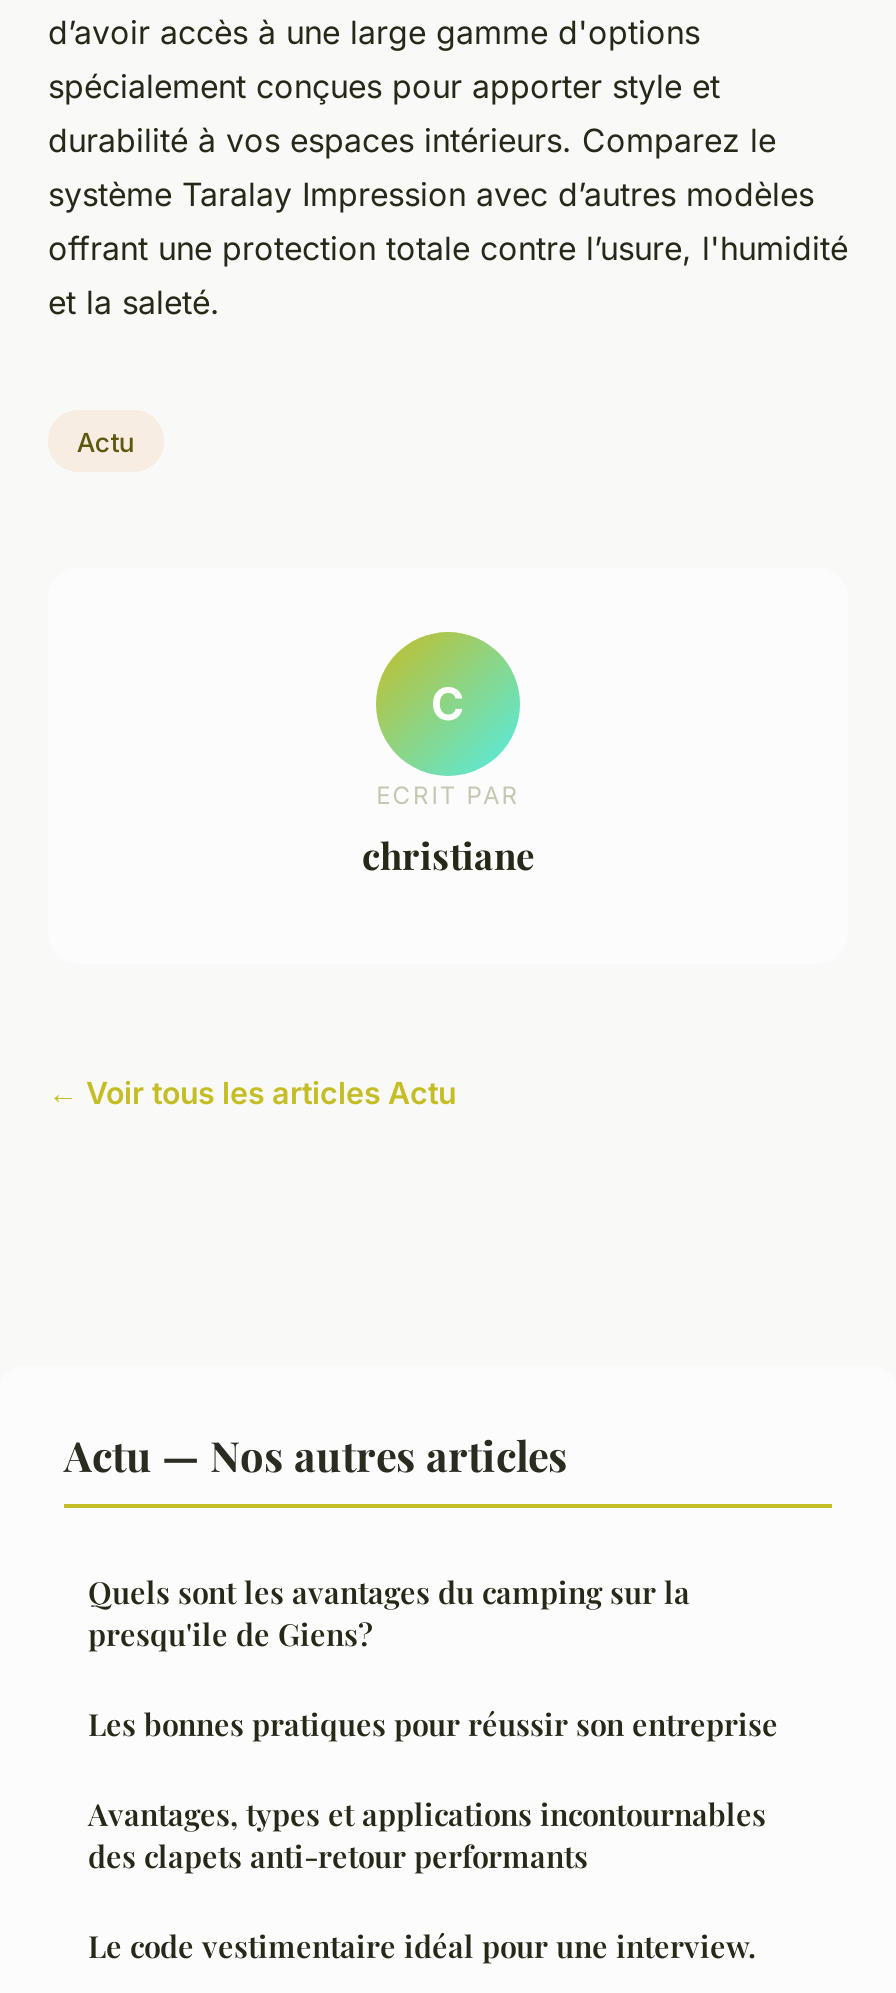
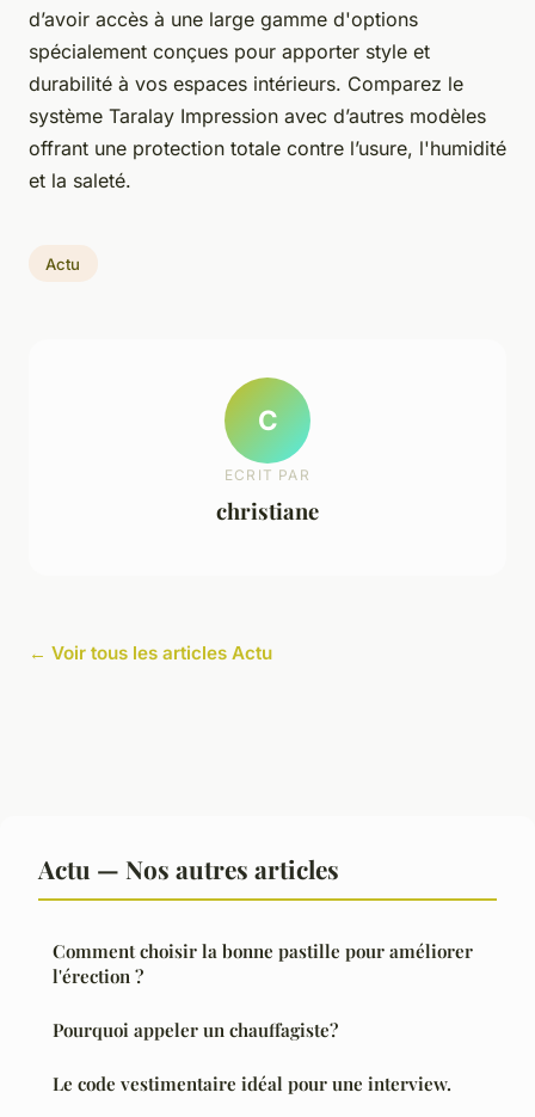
[88,1571,778,1875] Quels sont les avantages du camping sur la | presqu'ile de Giens? | Les bonnes pratiques pour réussir son entreprise | Avantages, types et applications incontournables | des clapets anti-retour performants -> [53,939,473,1041] Comment choisir la bonne pastille pour améliorer | l'érection ? | Pourquoi appeler un chauffagiste?

